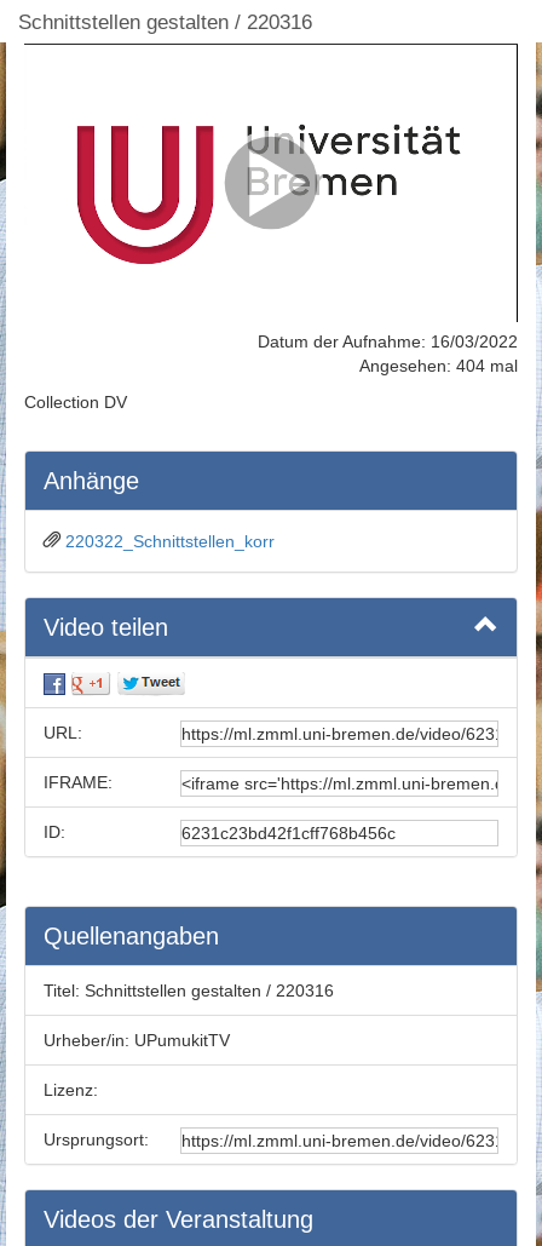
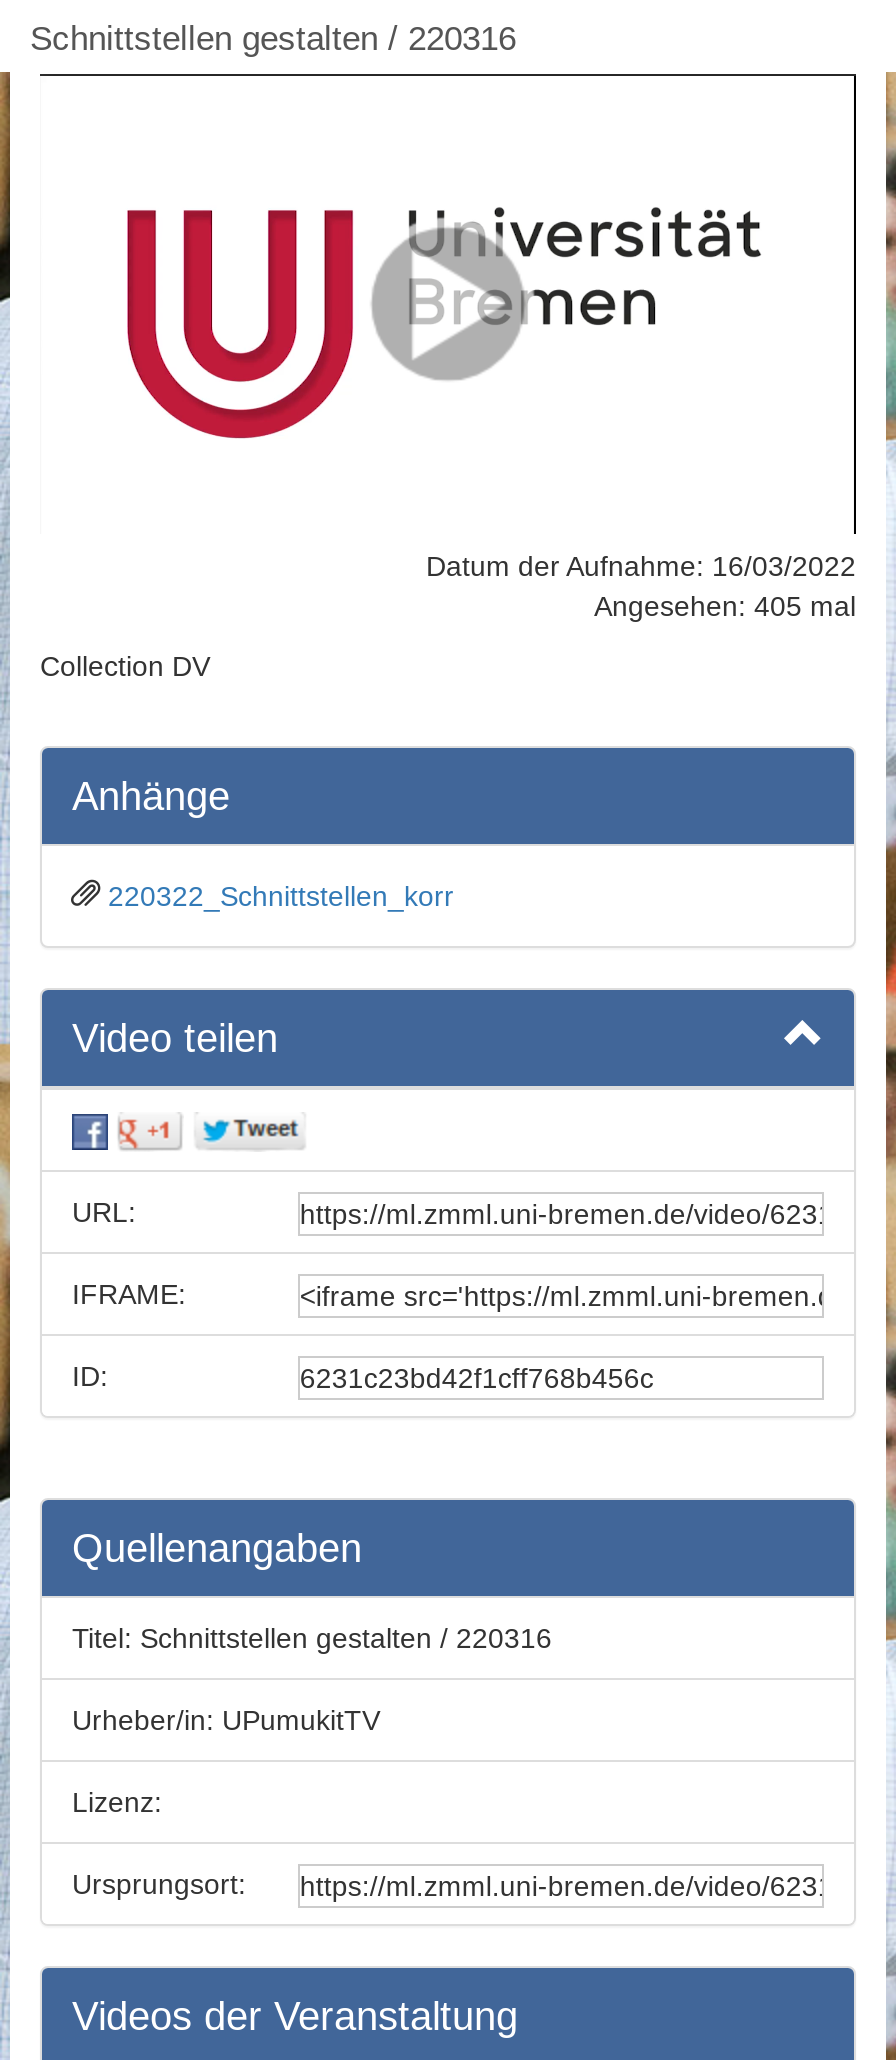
[359,356,518,375] Angesehen: 404 mal -> [594,590,856,622] Angesehen: 405 mal

